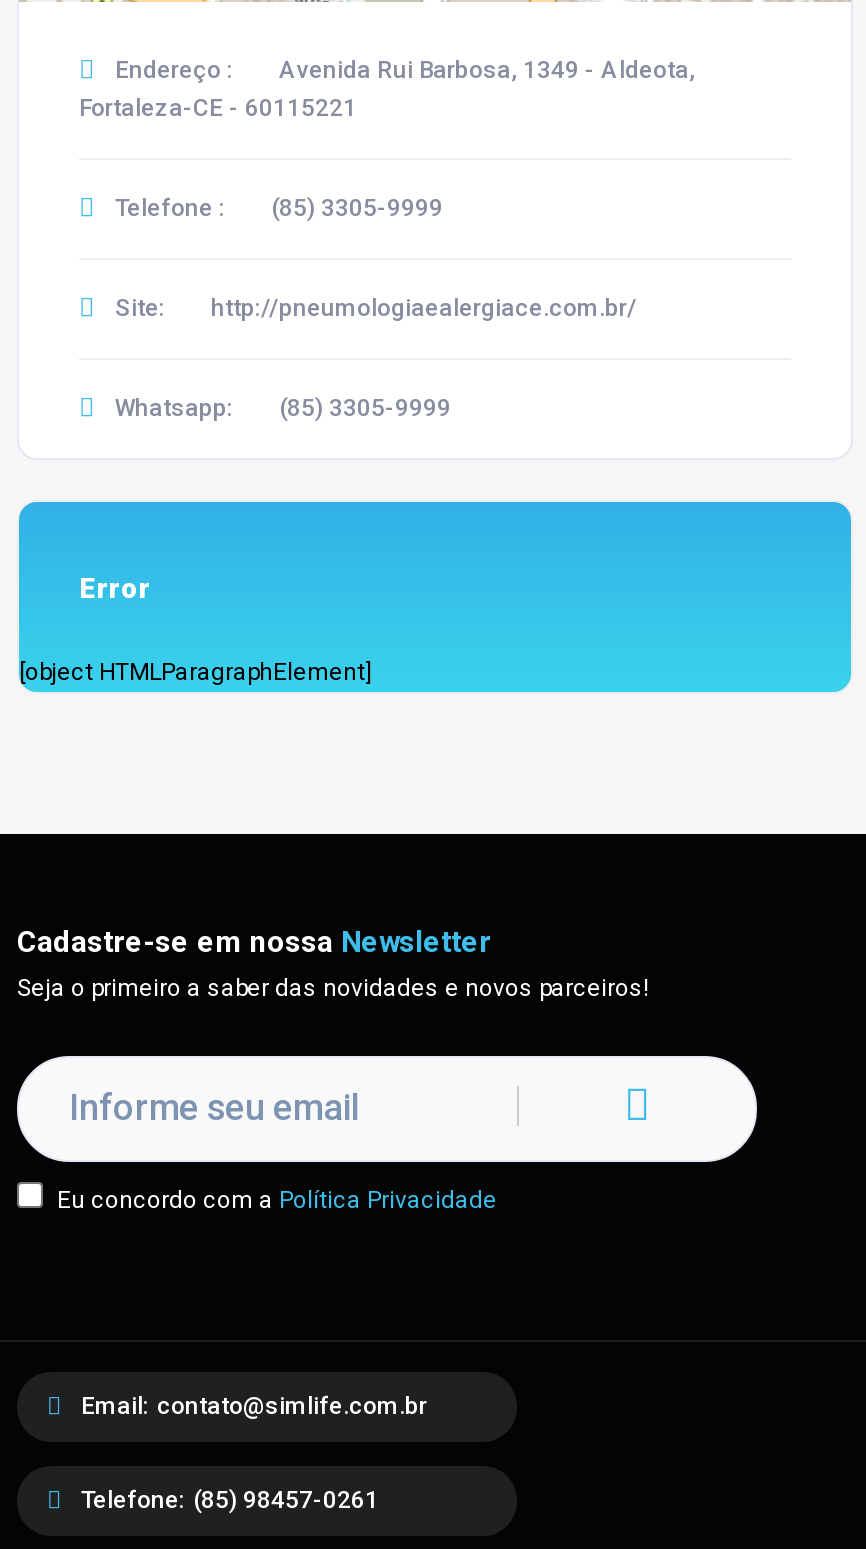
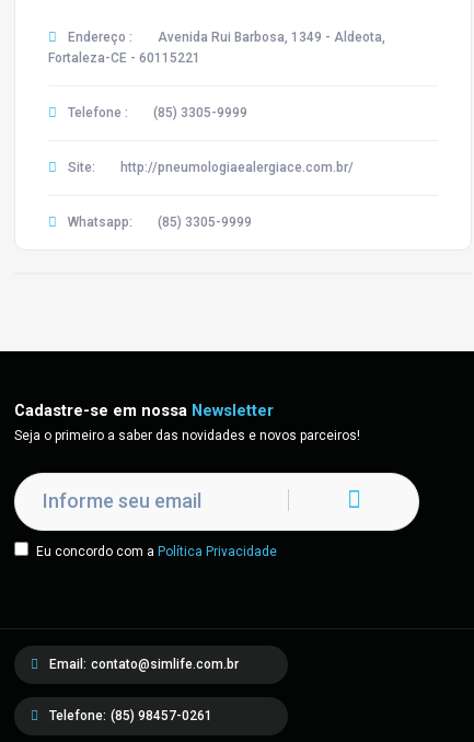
[17,500,853,694] [image] | Error | [object HTMLParagraphElement] -> none

